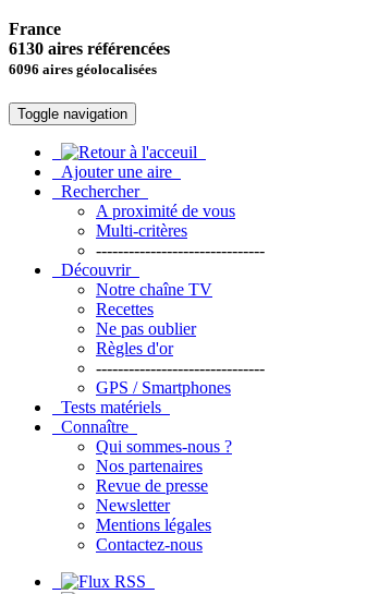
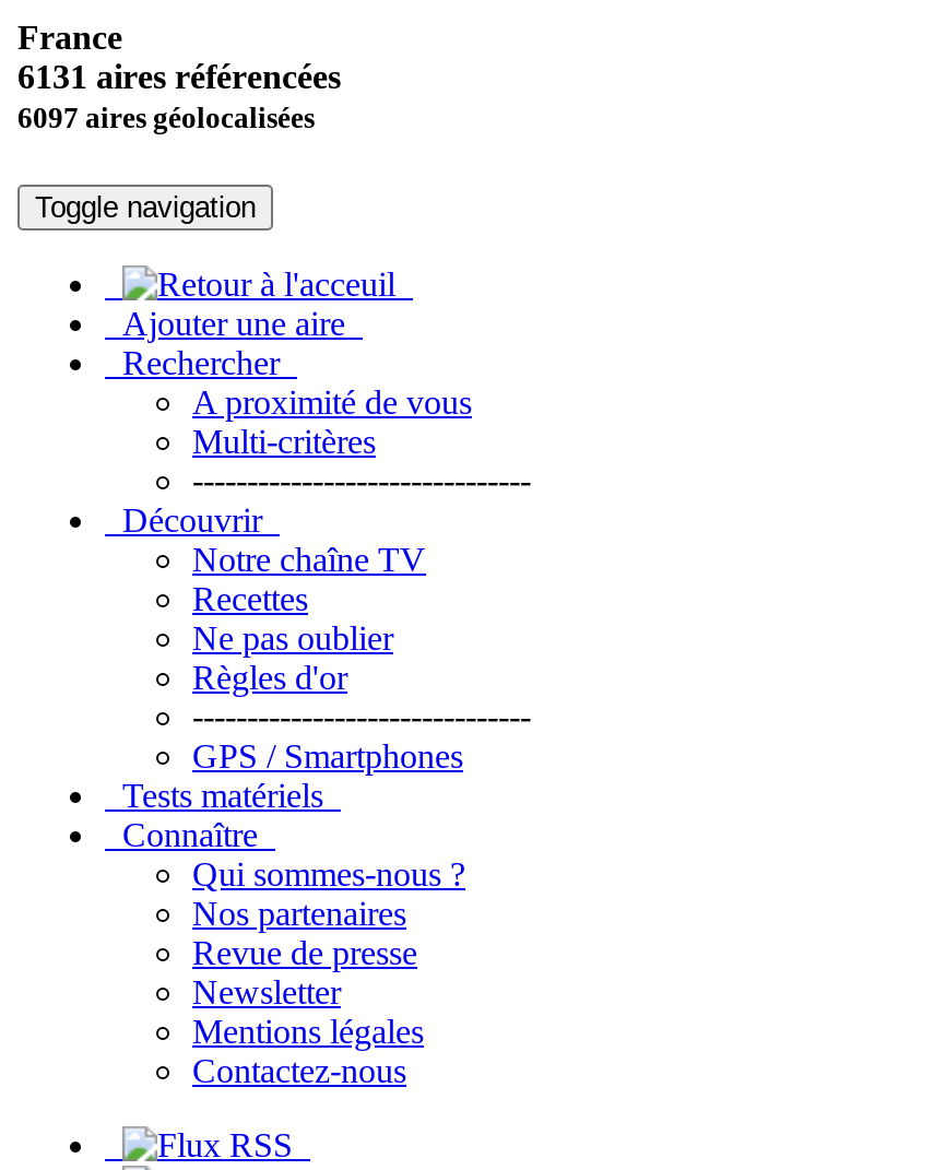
[9,40,170,58] 6130 aires référencées -> [17,59,341,96] 6131 aires référencées
[9,61,157,78] 6096 aires géolocalisées -> [17,102,315,135] 6097 aires géolocalisées

